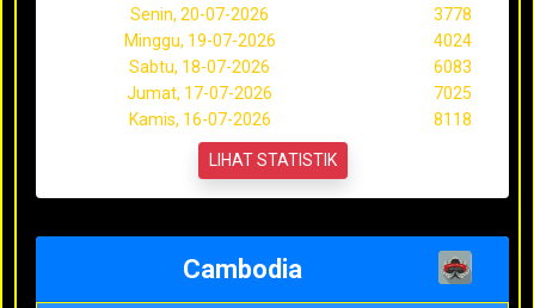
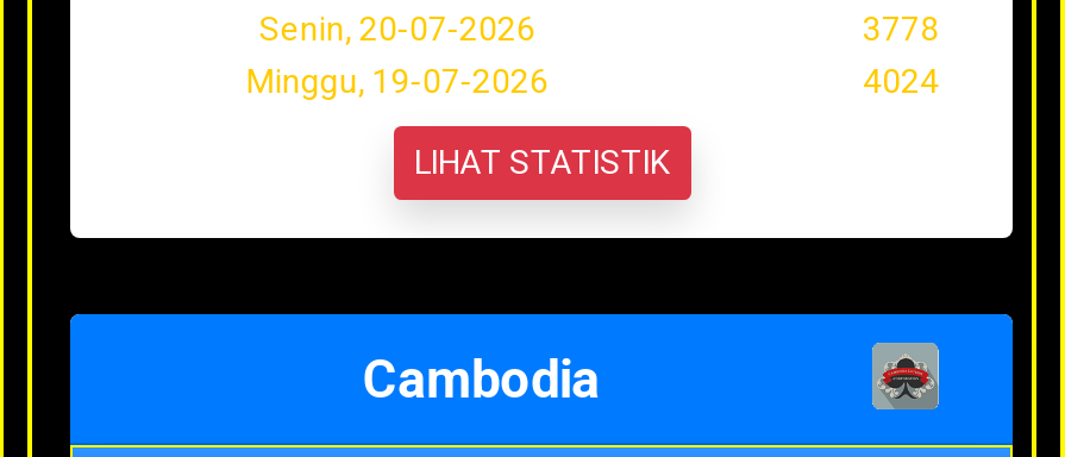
[127,58,472,129] Sabtu, 18-07-2026 | 6083 | Jumat, 17-07-2026 | 7025 | Kamis, 16-07-2026 | 8118 -> none

